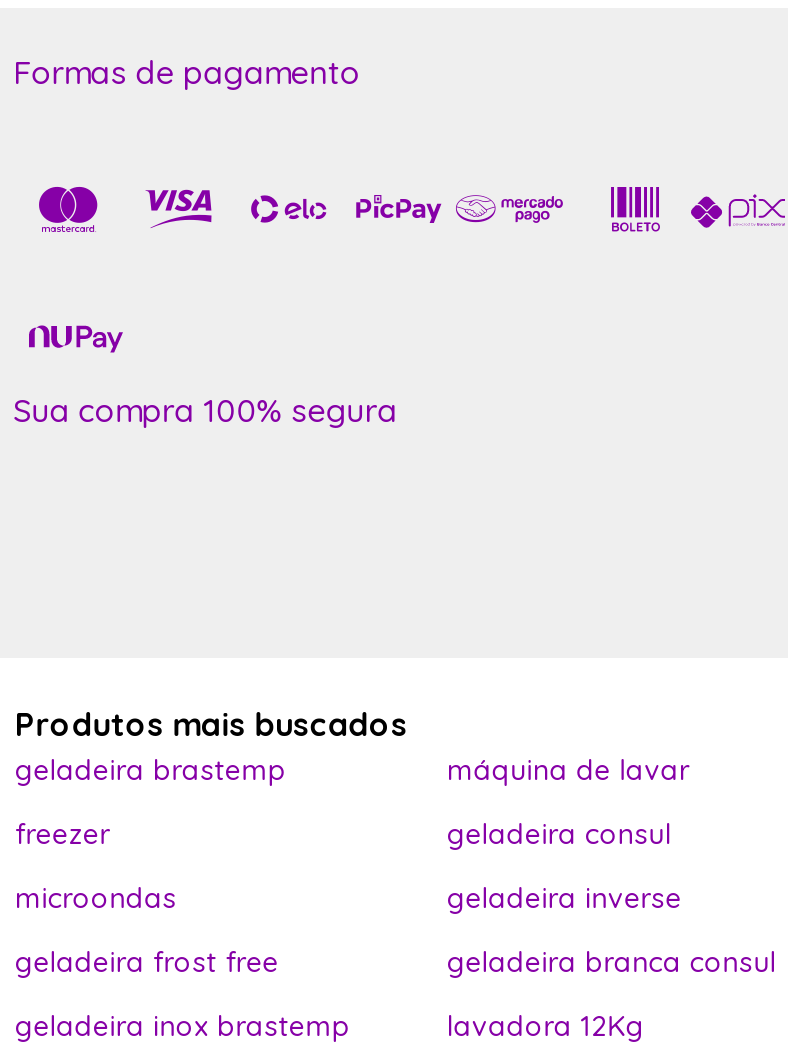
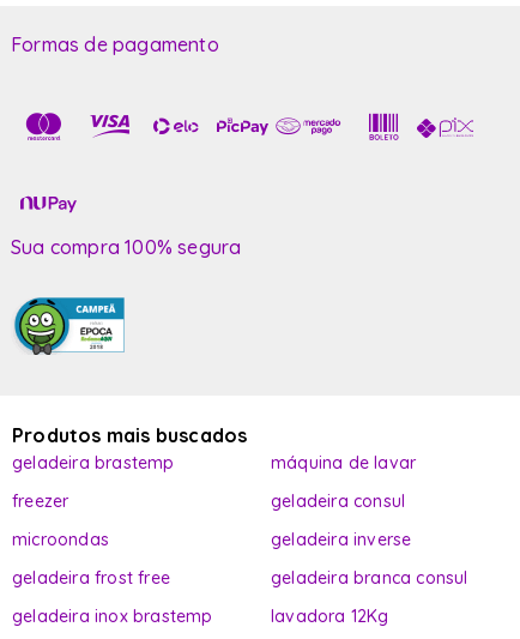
none -> [13,296,126,356] [image]

